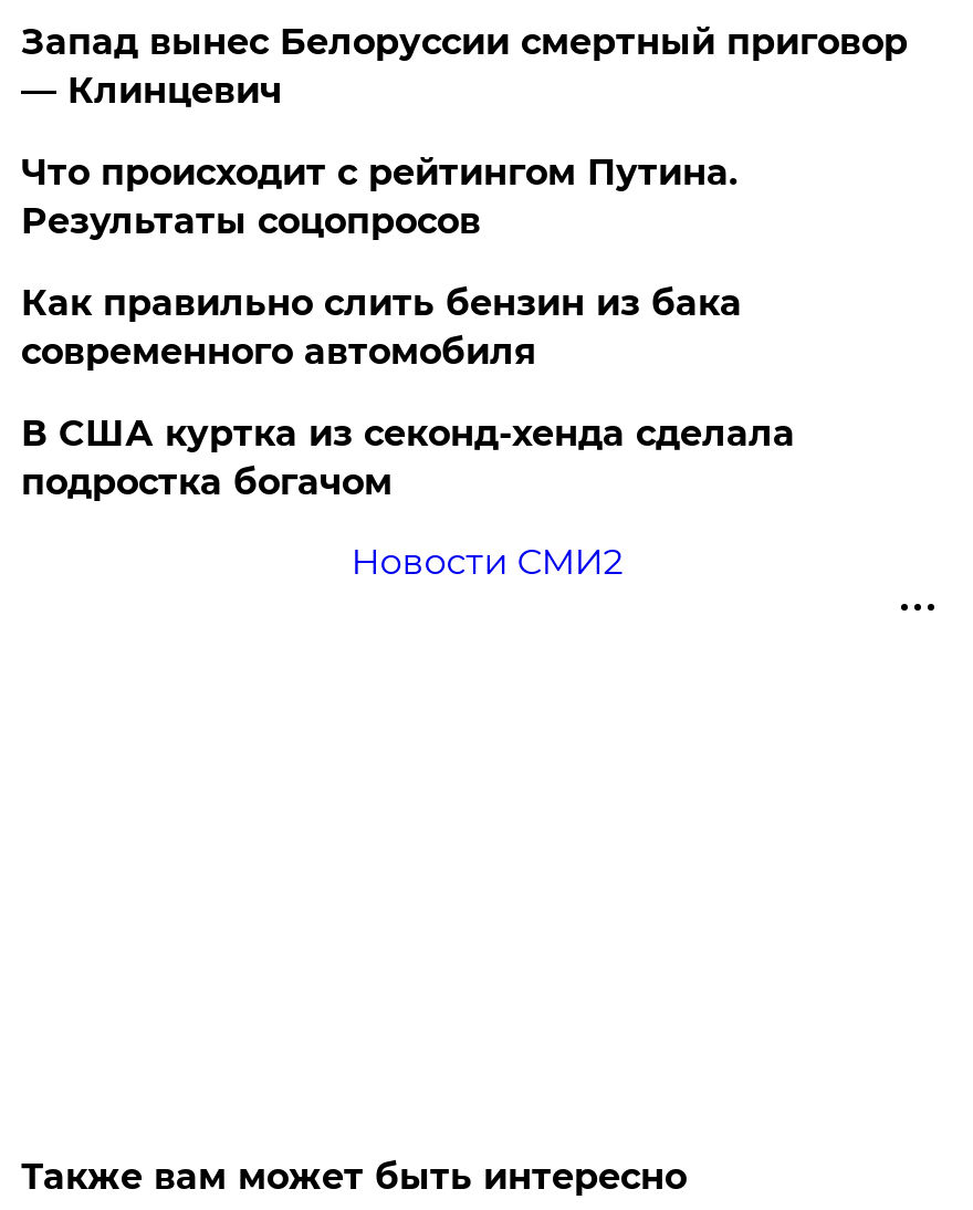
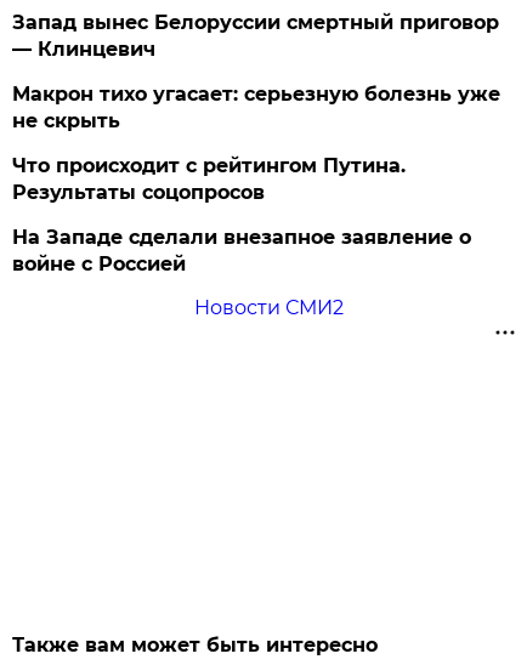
none -> [13,83,501,132] Макрон тихо угасает: серьезную болезнь уже | не скрыть
moved [21,152,737,242] -> [13,154,406,204]: Что происходит с рейтингом Путина. | Результаты соцопросов
[21,282,795,503] Как правильно слить бензин из бака | современного автомобиля | В США куртка из секонд-хенда сделала | подростка богачом -> [13,226,472,275] На Западе сделали внезапное заявление о | войне с Россией

